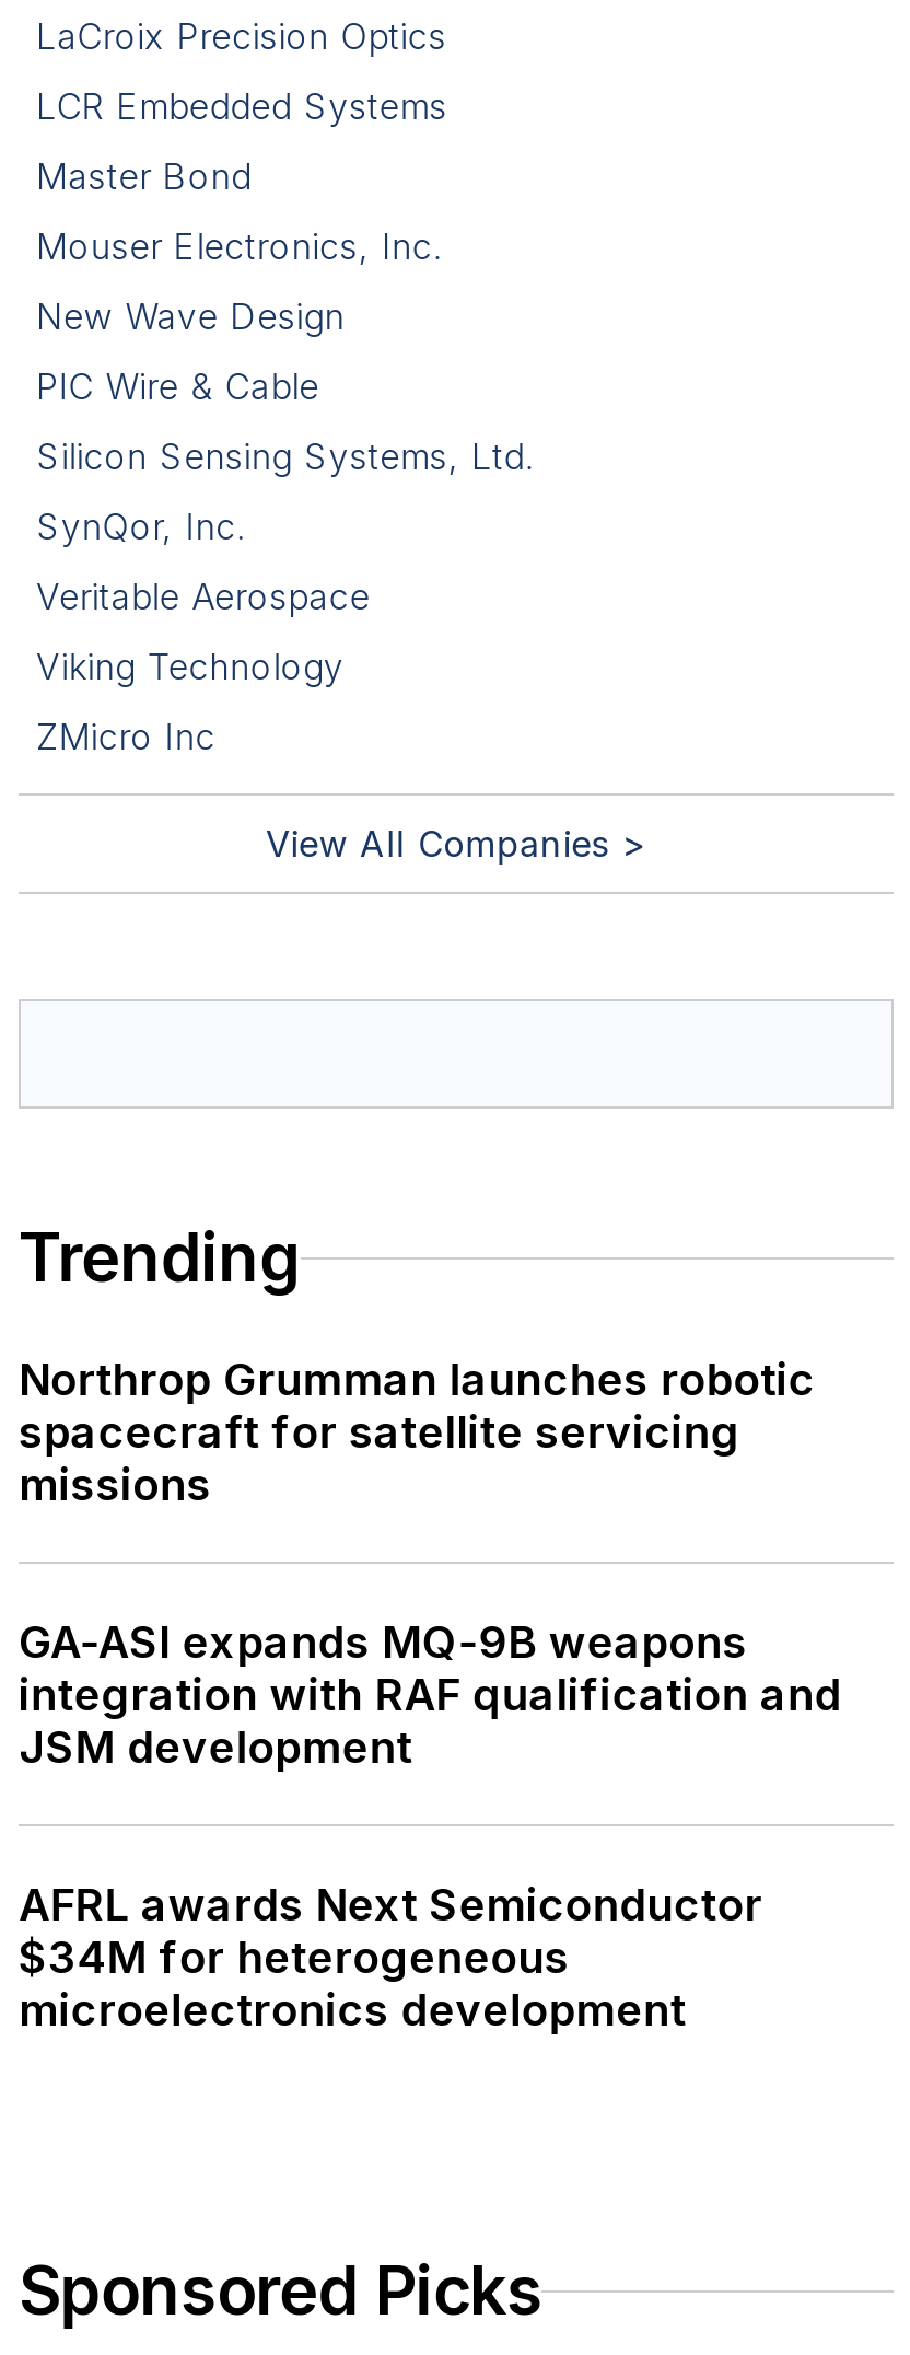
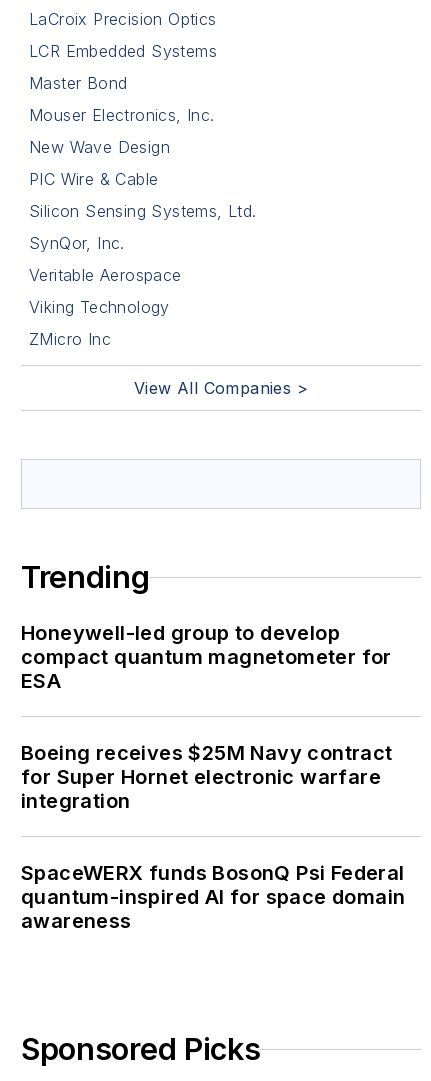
[19,1354,815,1511] Northrop Grumman launches robotic | spacecraft for satellite servicing | missions -> [21,621,392,693] Honeywell-led group to develop | compact quantum magnetometer for | ESA
[19,1616,842,1774] GA-ASI expands MQ-9B weapons | integration with RAF qualification and | JSM development -> [21,741,393,813] Boeing receives $25M Navy contract | for Super Hornet electronic warfare | integration
[19,1879,762,2037] AFRL awards Next Semiconductor | $34M for heterogeneous | microelectronics development -> [21,861,405,933] SpaceWERX funds BosonQ Psi Federal | quantum-inspired AI for space domain | awareness

